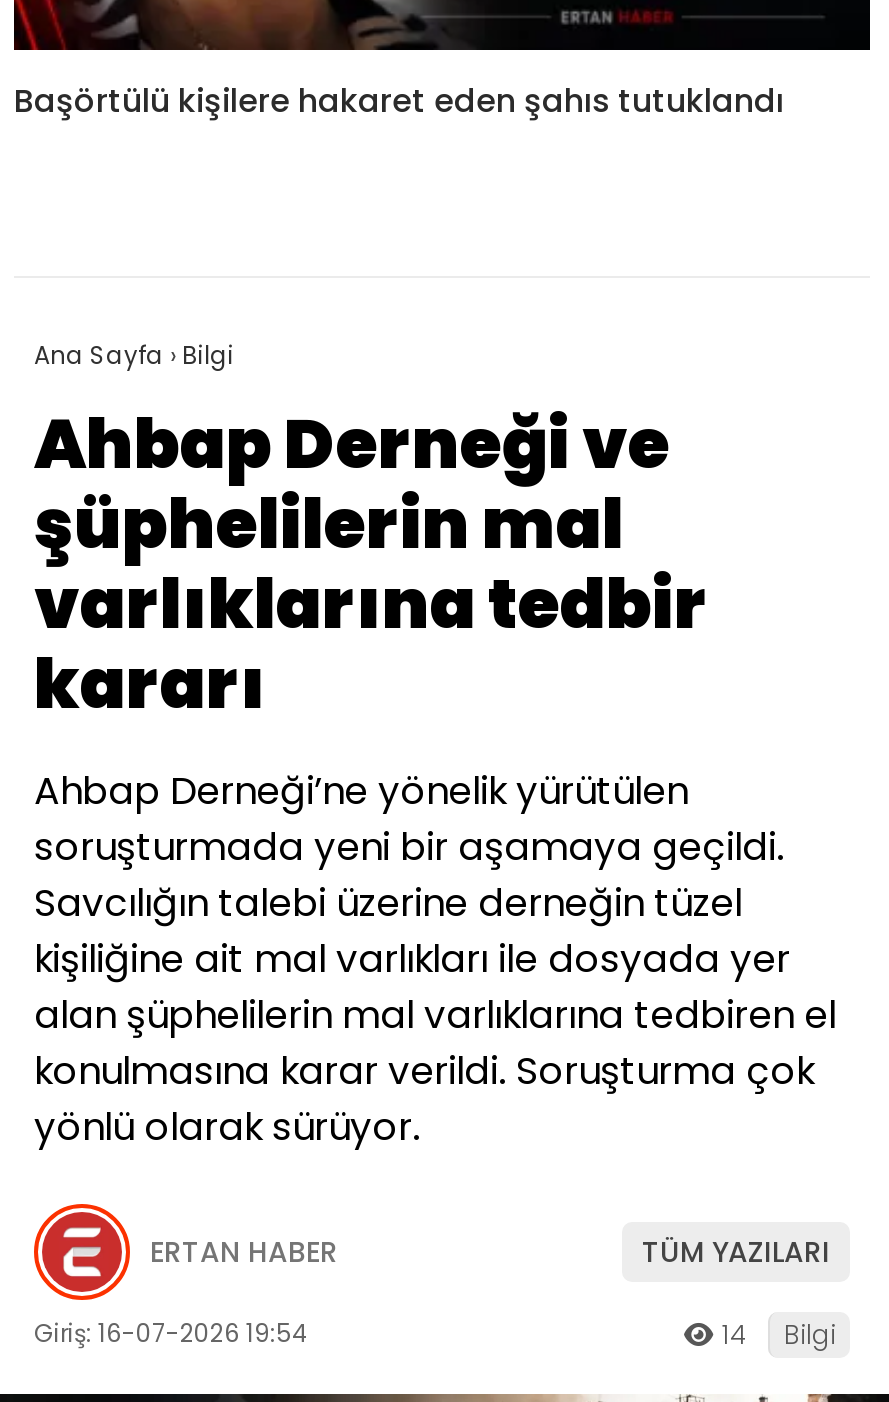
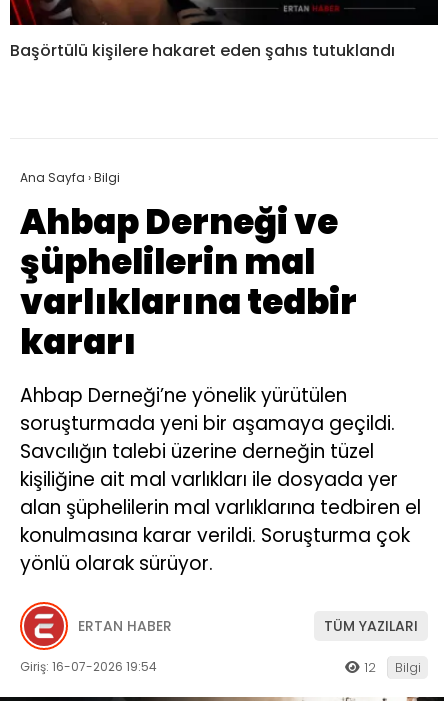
[714,1317,836,1355] 14 Bilgi -> [360,658,421,677] 12 Bilgi

